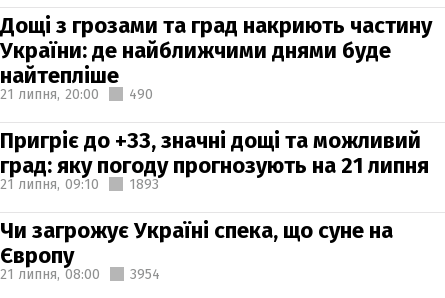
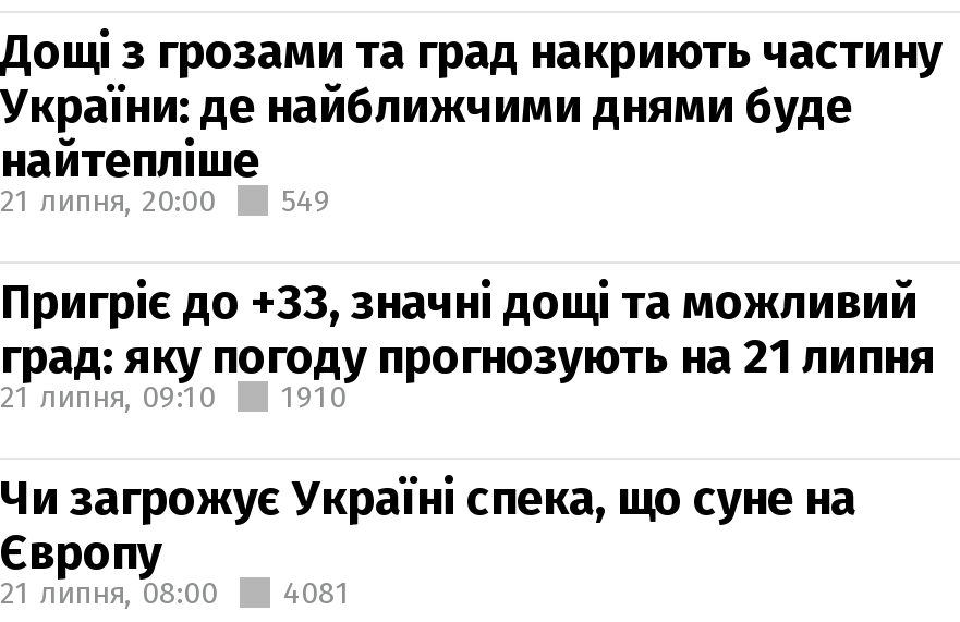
[0,85,153,102] 21 липня, 20:00 490 -> [0,182,331,219] 21 липня, 20:00 549
[129,175,159,192] 1893 -> [281,378,347,415] 1910
[0,265,160,282] 21 липня, 08:00 3954 -> [0,574,351,611] 21 липня, 08:00 4081

